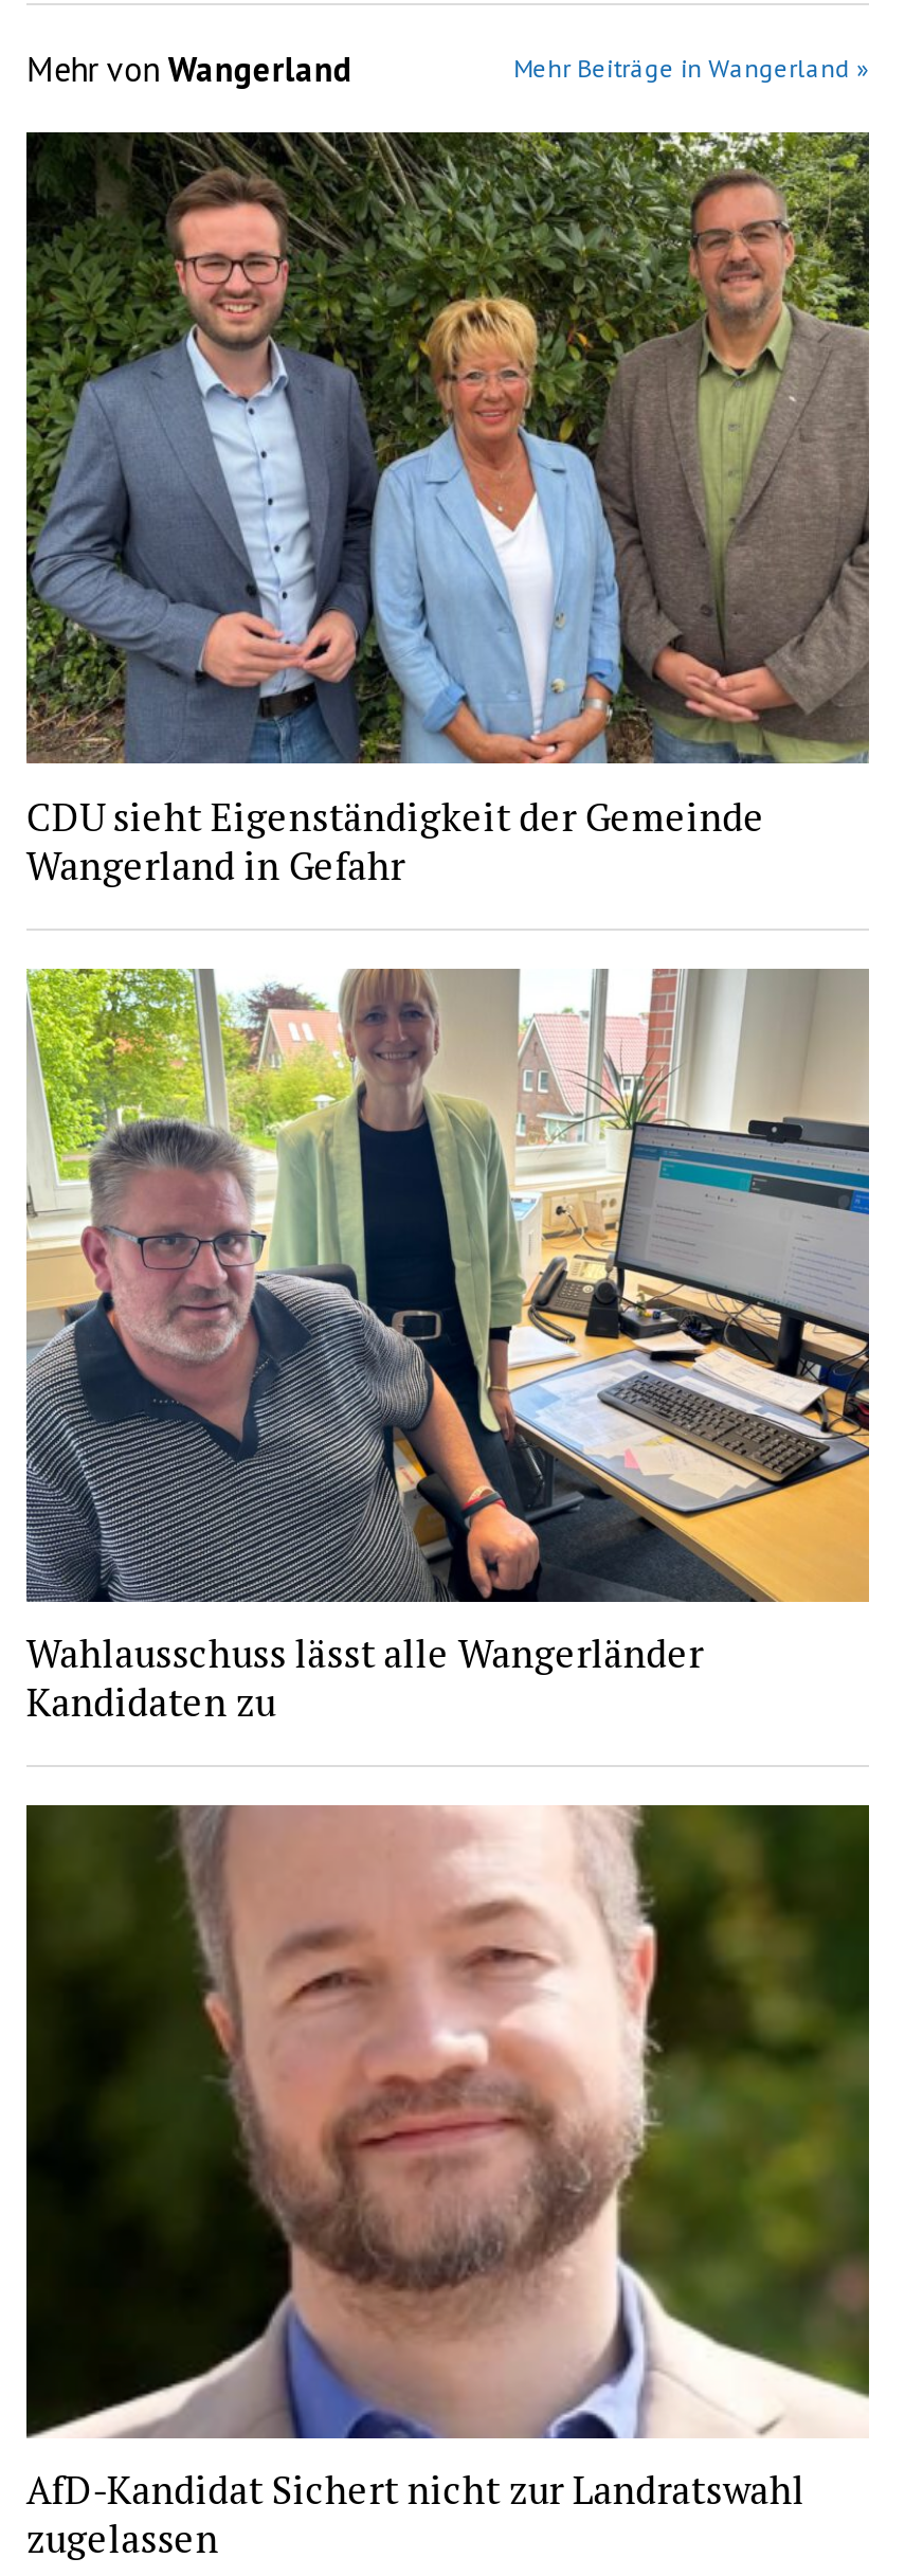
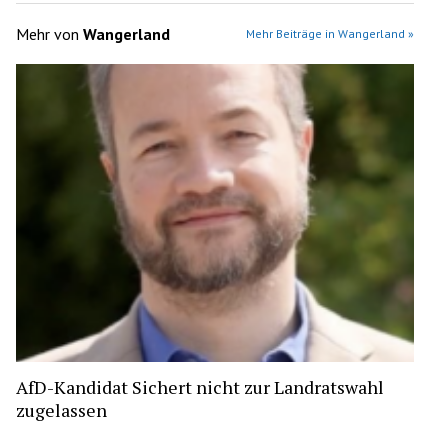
[24,130,871,890] [image] | CDU sieht Eigenständigkeit der Gemeinde | Wangerland in Gefahr -> none
[24,967,871,1727] [image] | Wahlausschuss lässt alle Wangerländer | Kandidaten zu -> none

